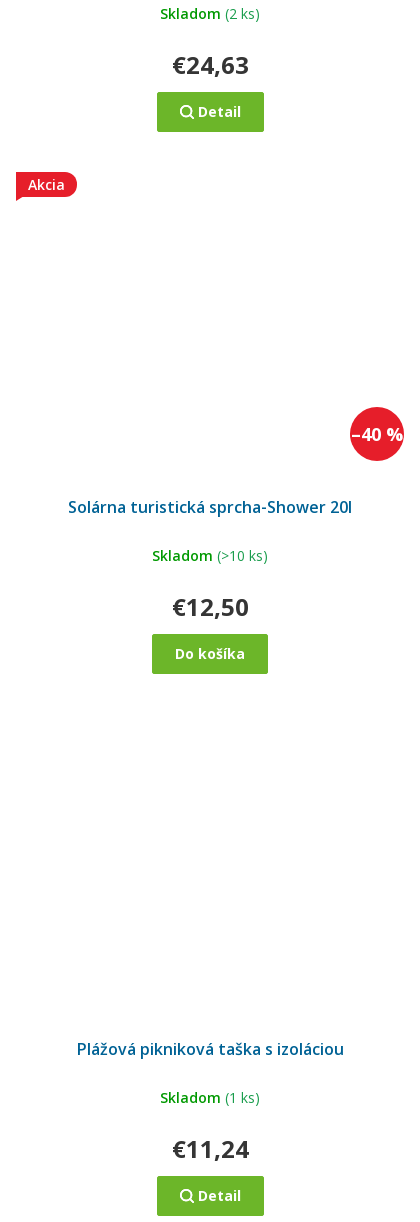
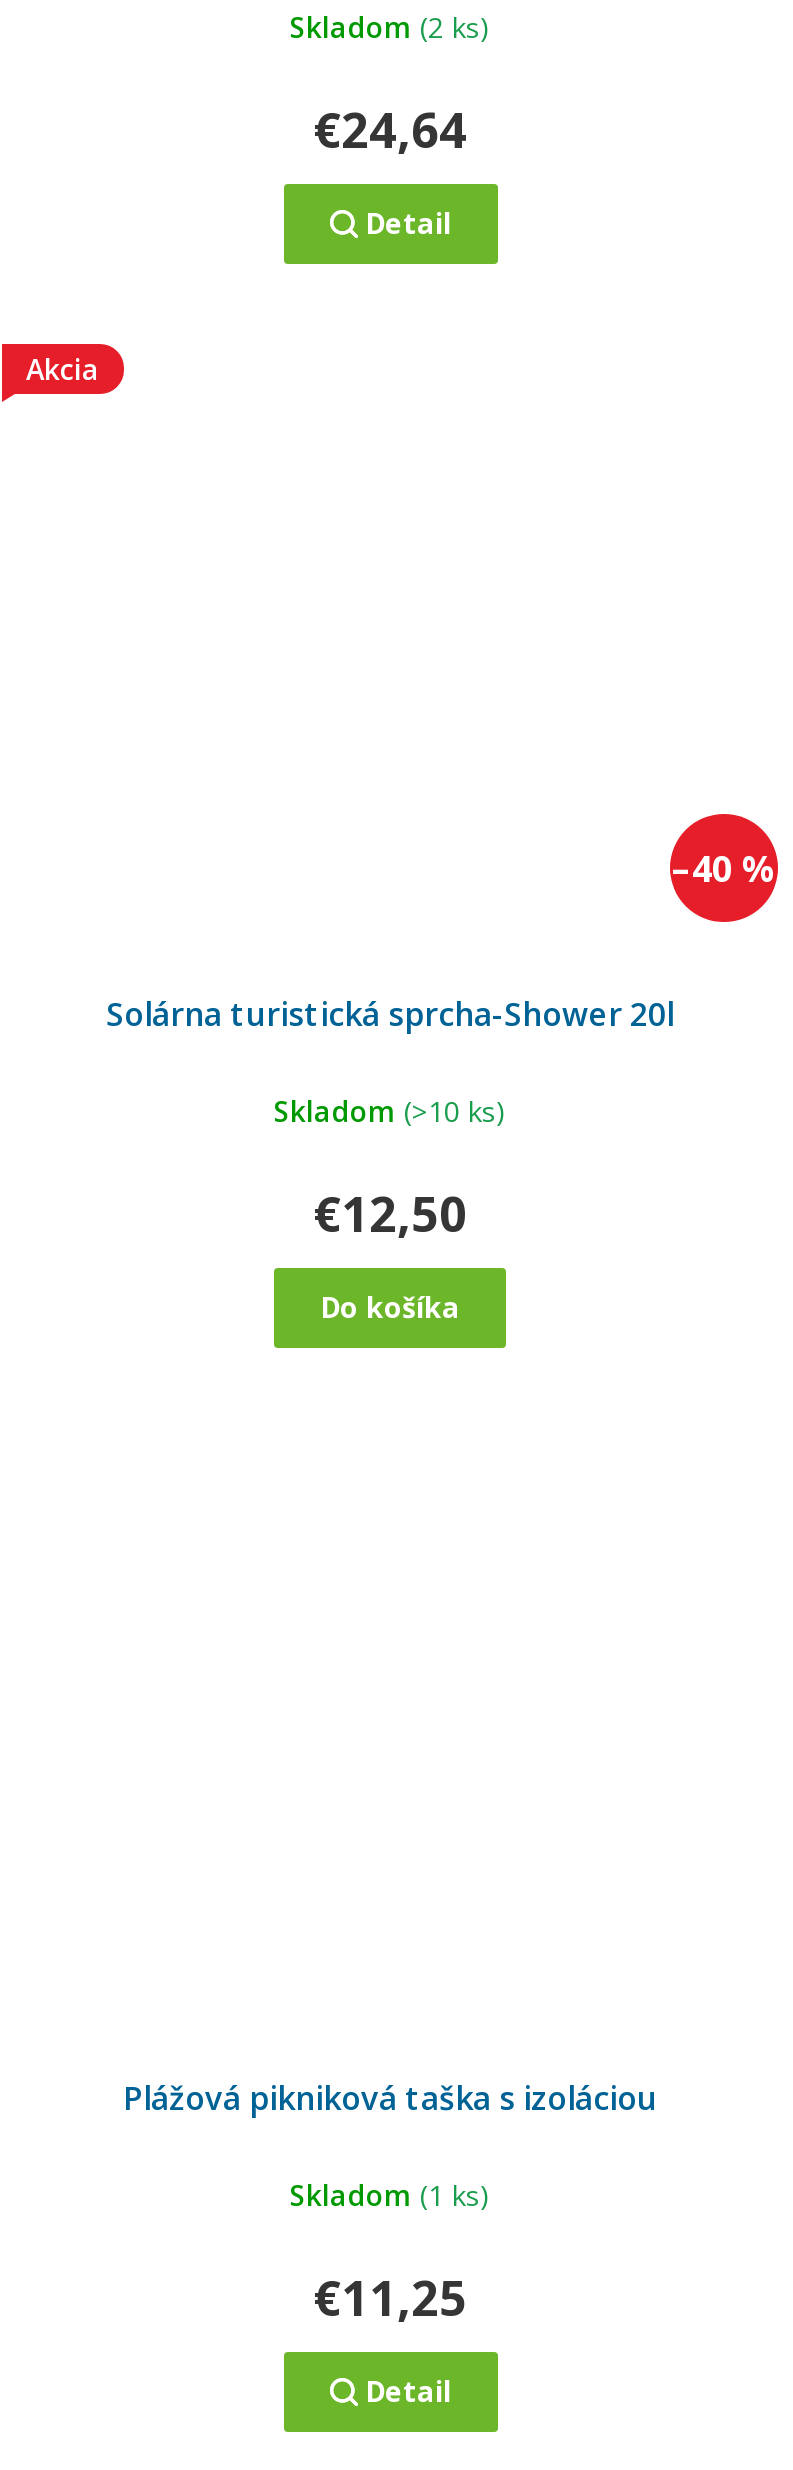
[171,48,248,81] €24,63 -> [313,97,467,163] €24,64
[171,1132,248,1165] €11,24 -> [313,2264,467,2330] €11,25

